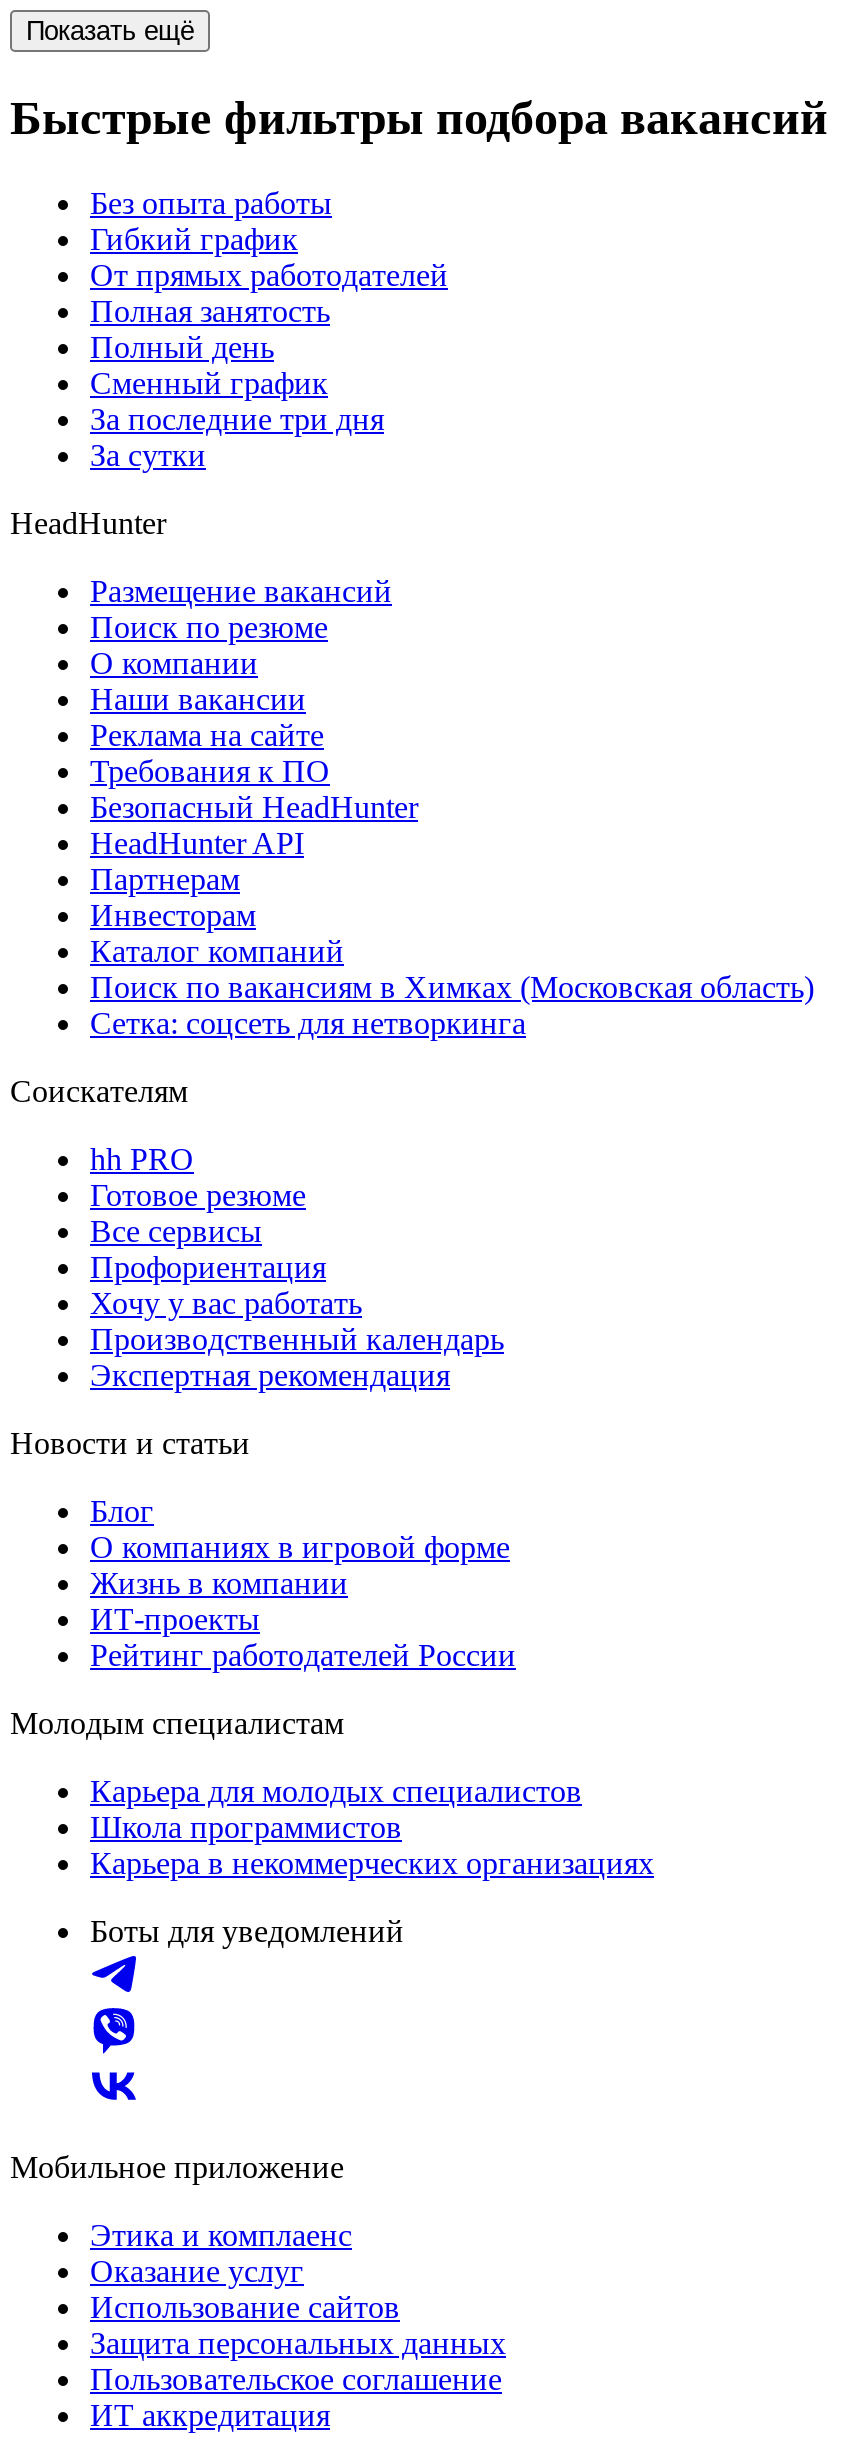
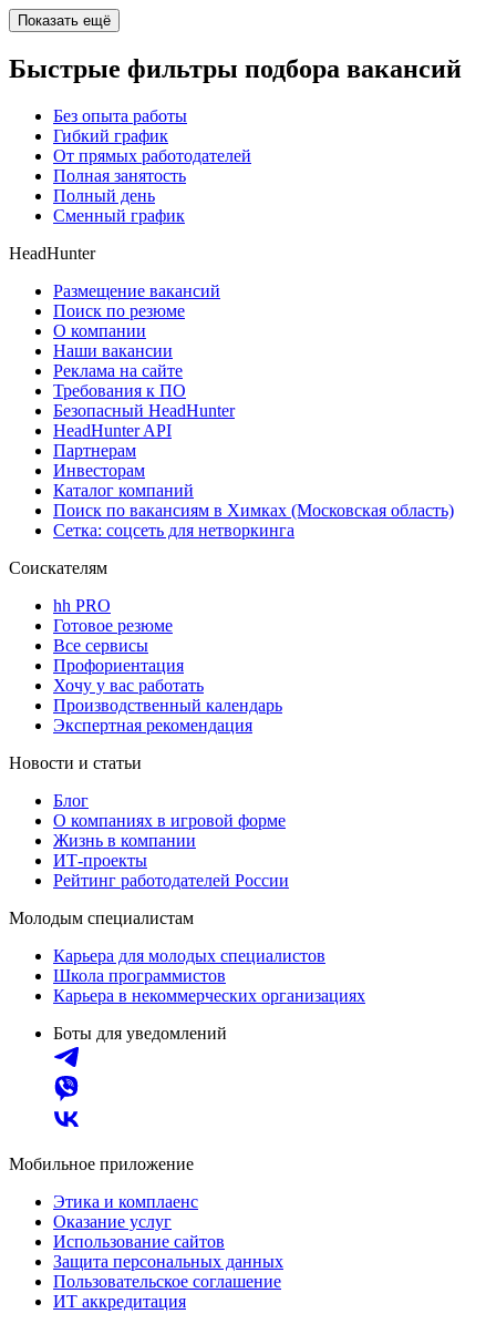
[90,402,384,472] За последние три дня | За сутки -> none

